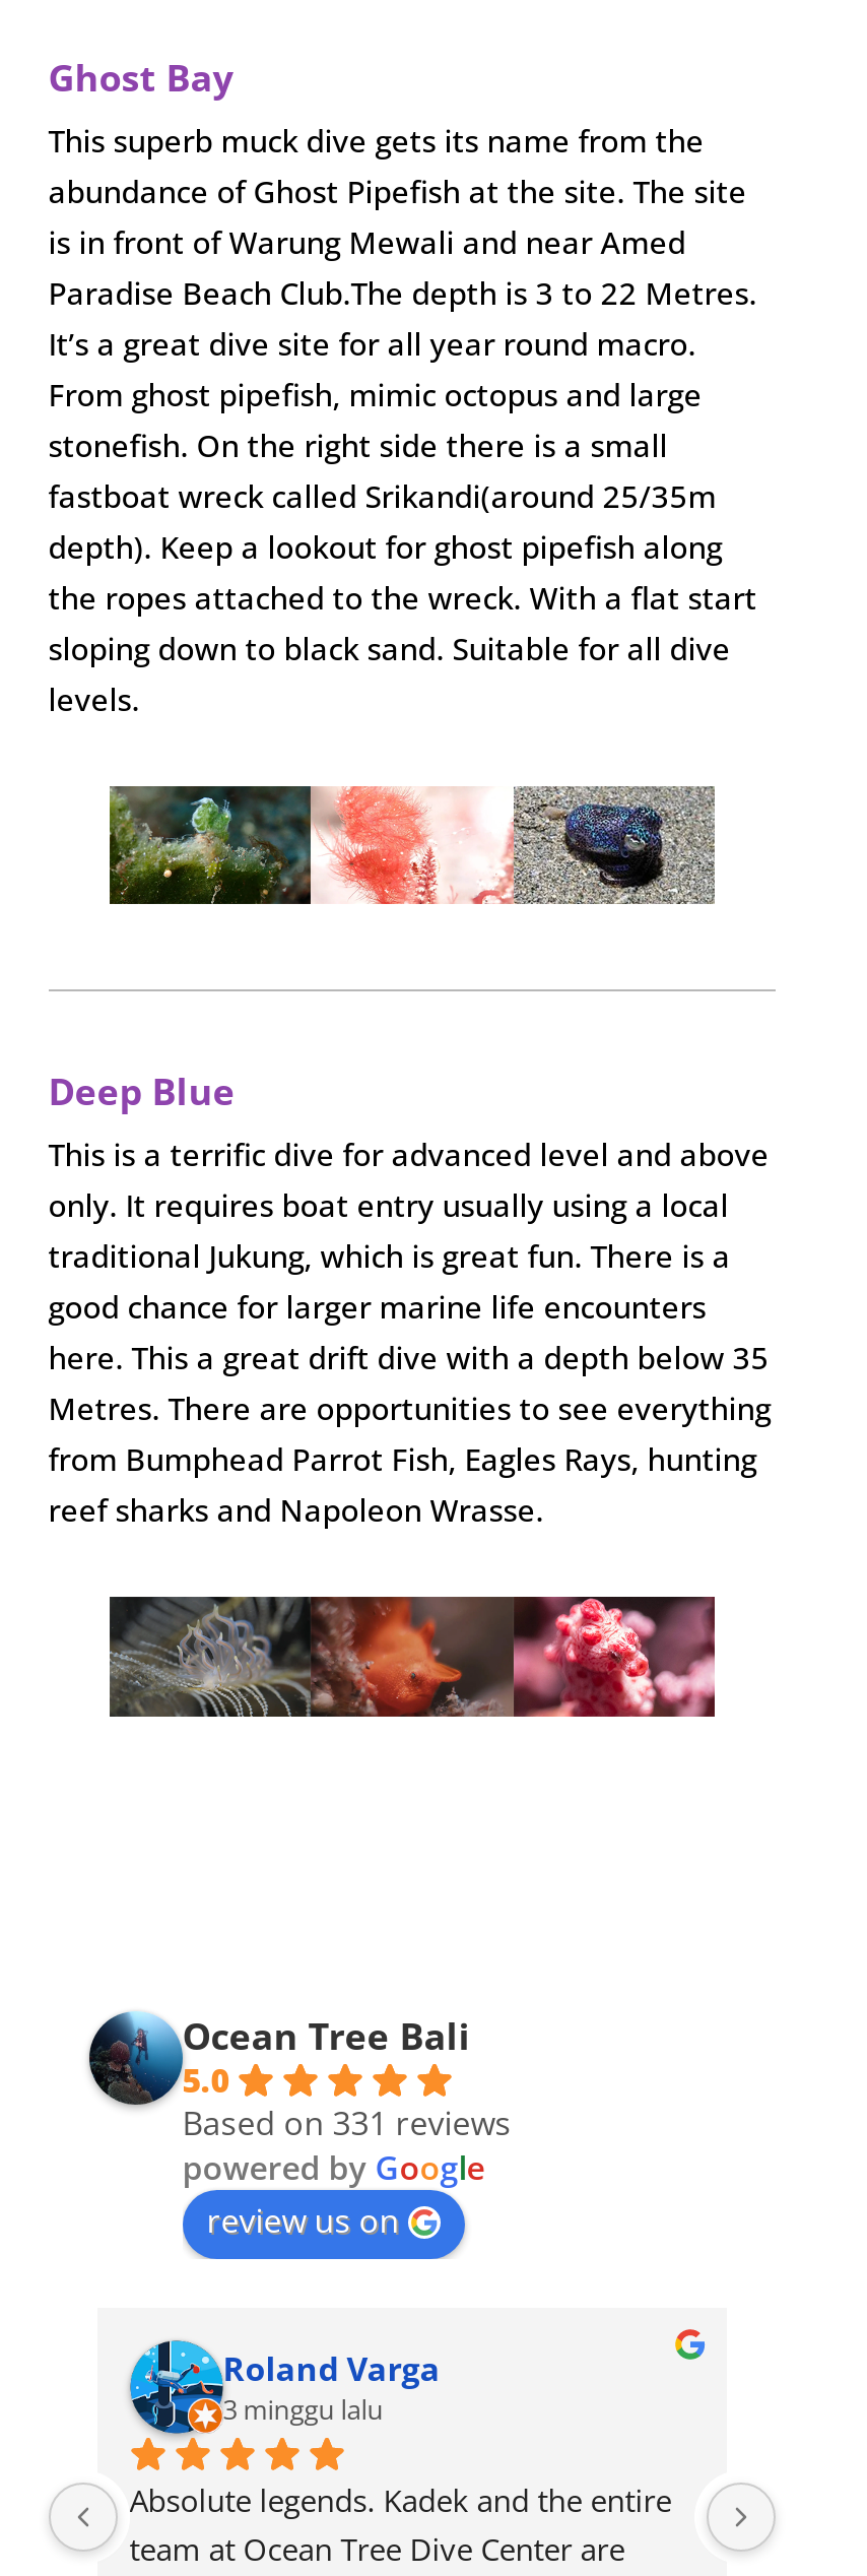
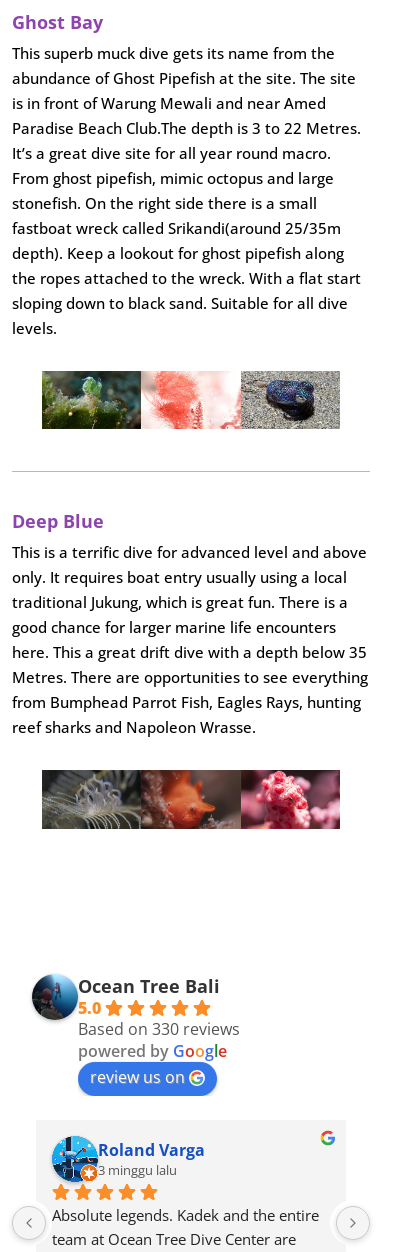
[182,2100,511,2145] Based on 331 reviews -> [78,1018,240,1040] Based on 330 reviews

